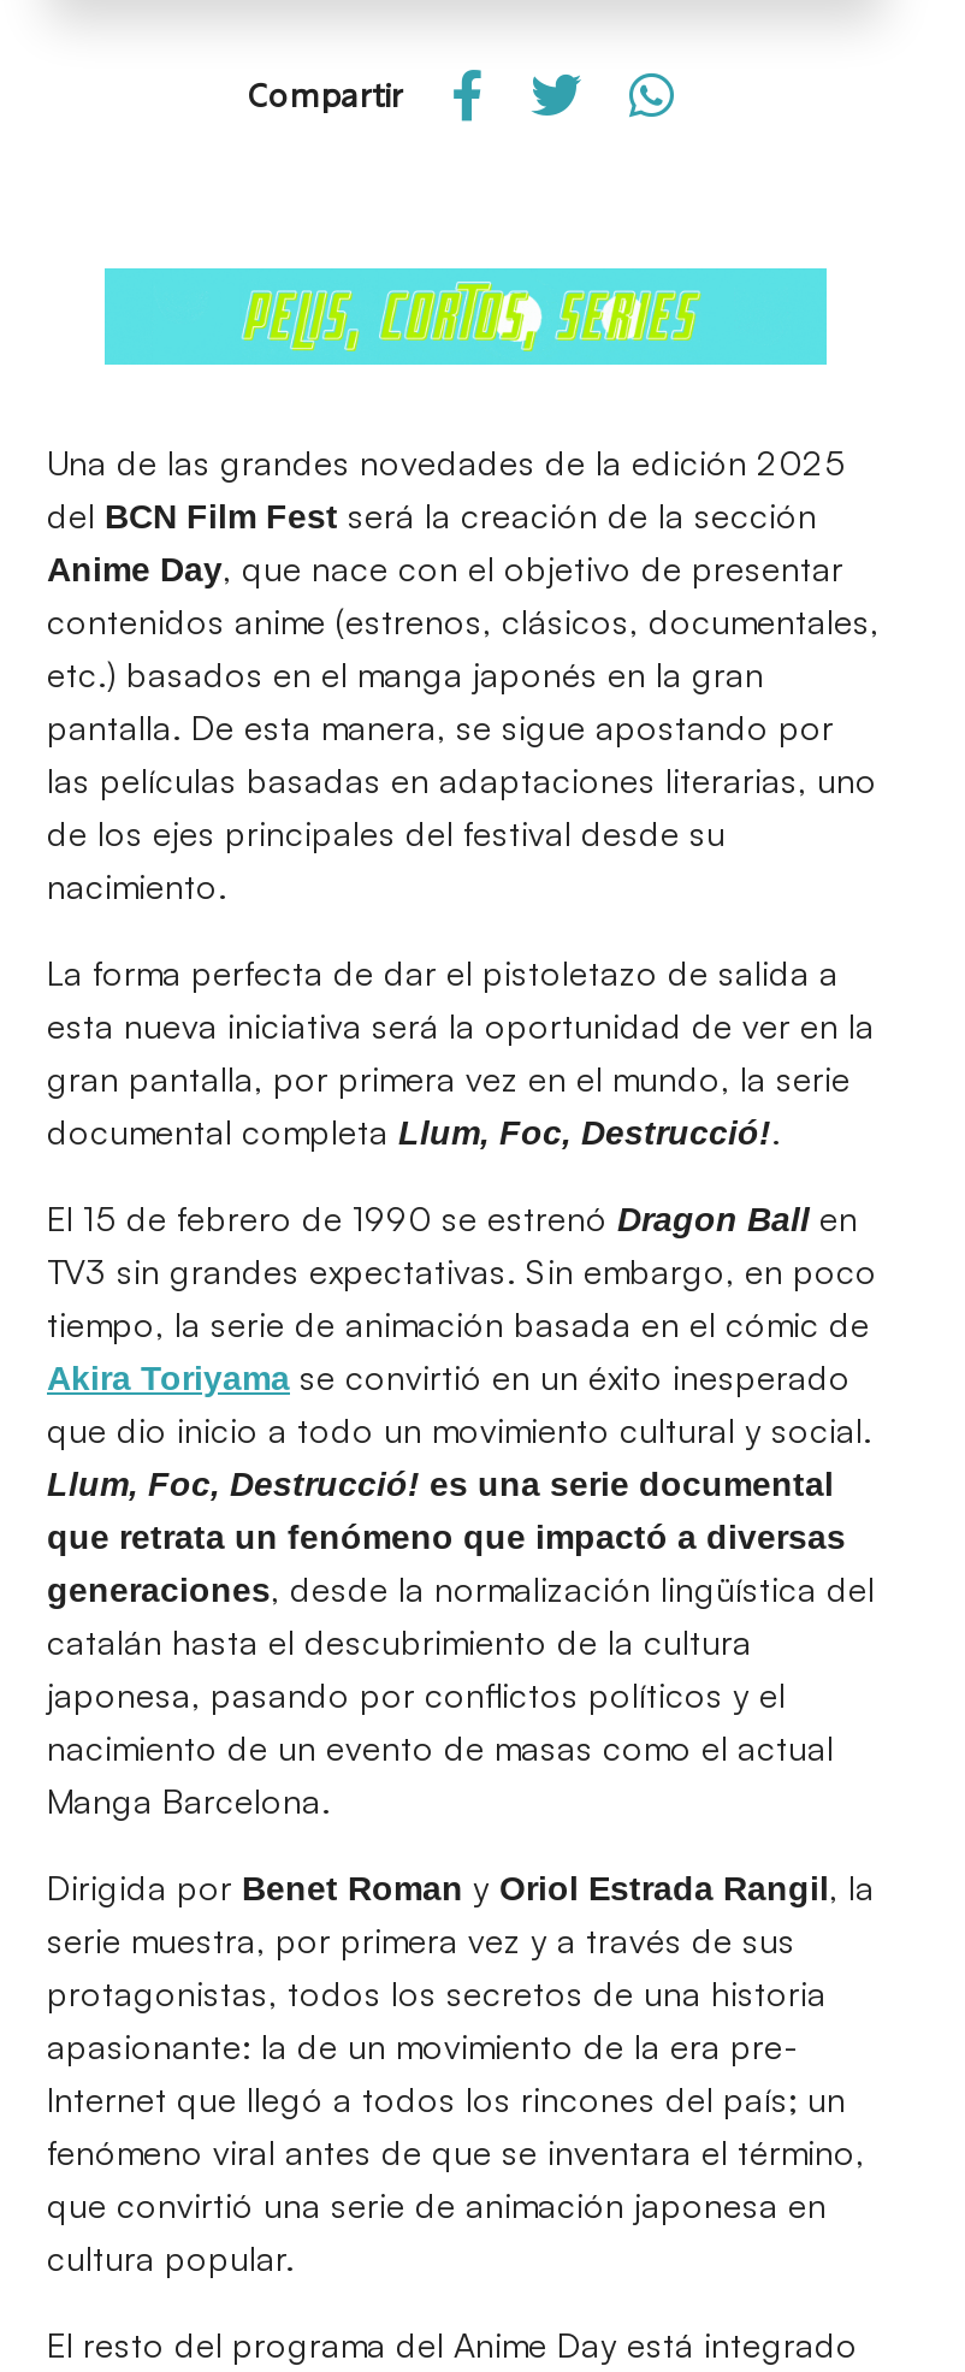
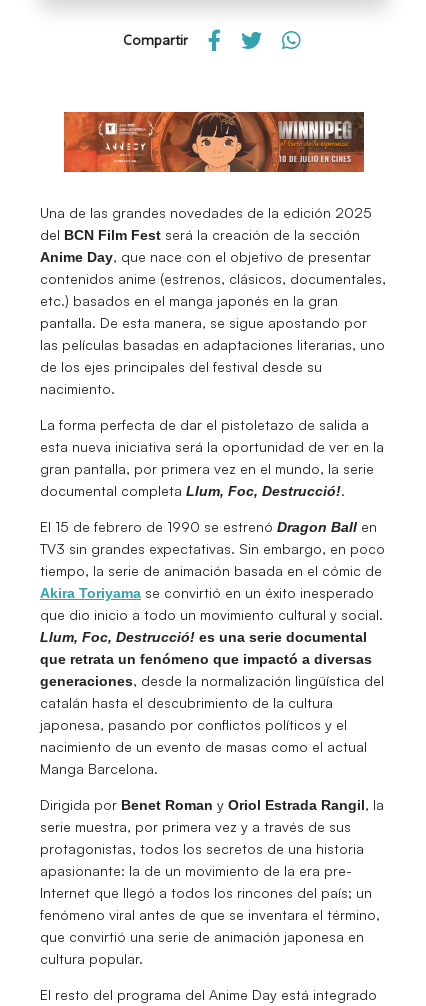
[102,266,829,367] [image] -> [63,111,365,173] [image]

